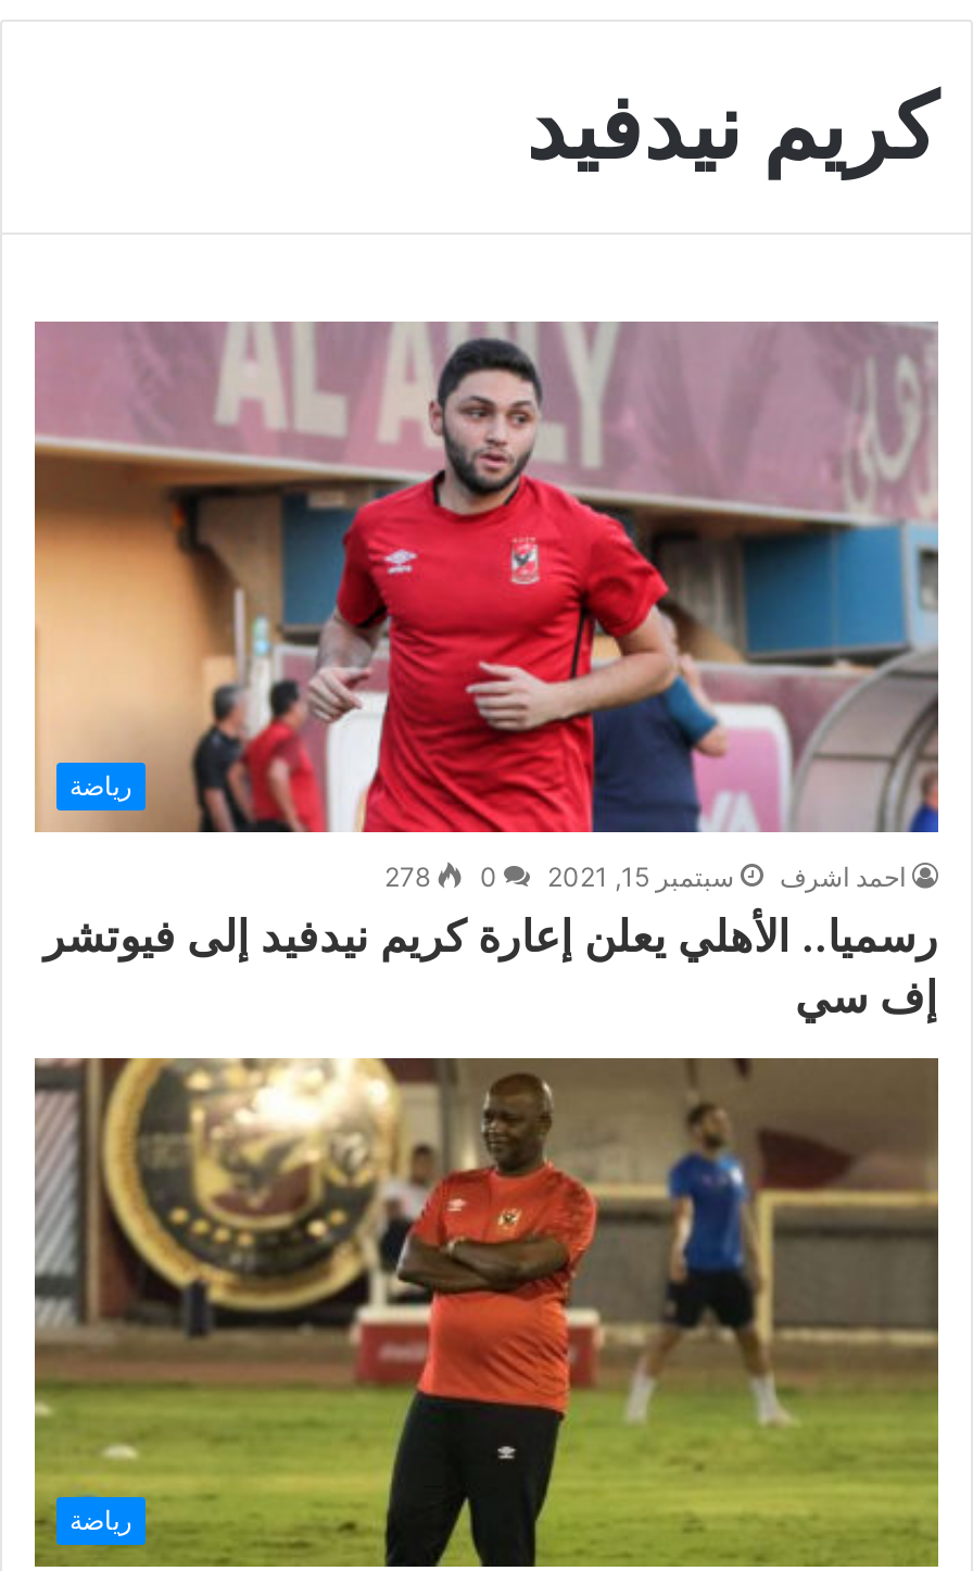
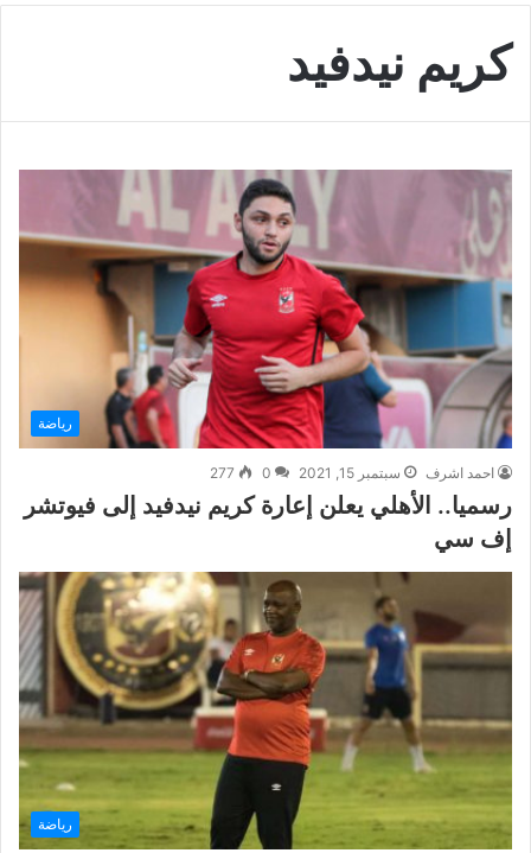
[384,860,497,892] 278 0 -> [210,464,271,481] 277 0

